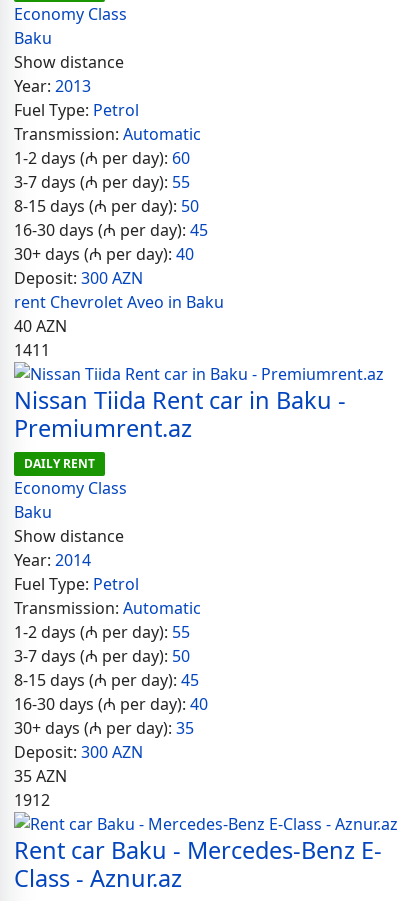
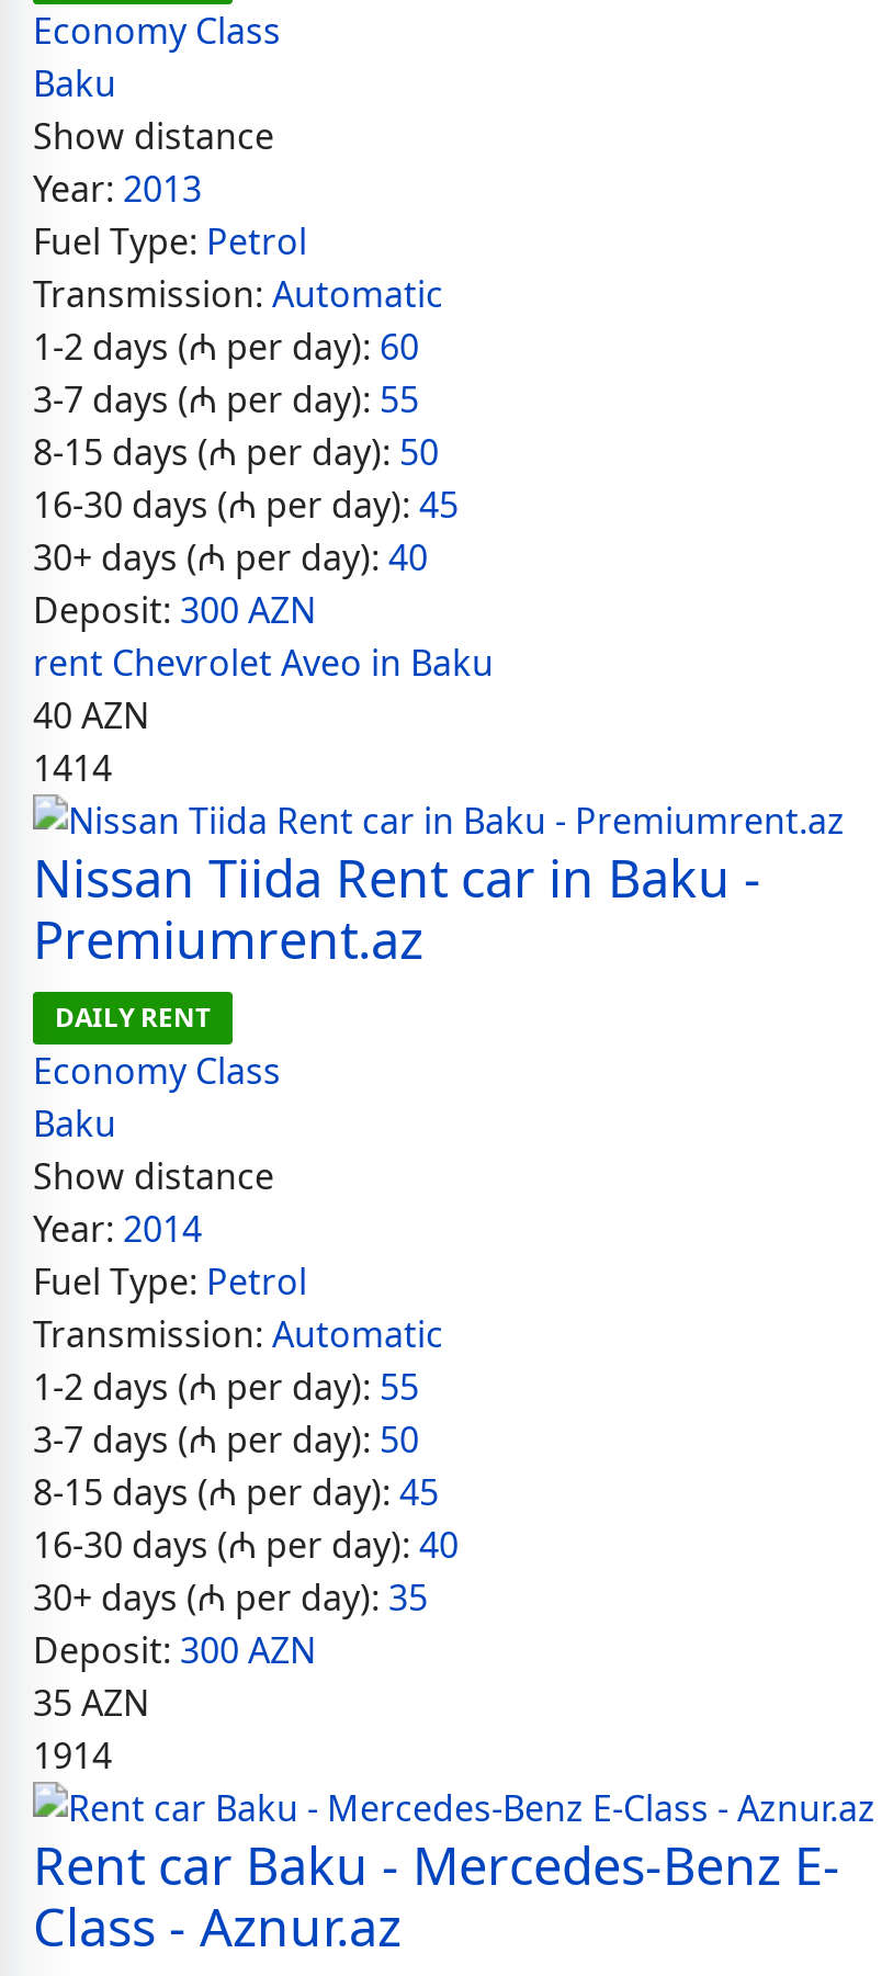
[14,339,50,361] 1411 -> [33,744,112,792] 1414
[14,789,50,811] 1912 -> [33,1731,112,1780] 1914

